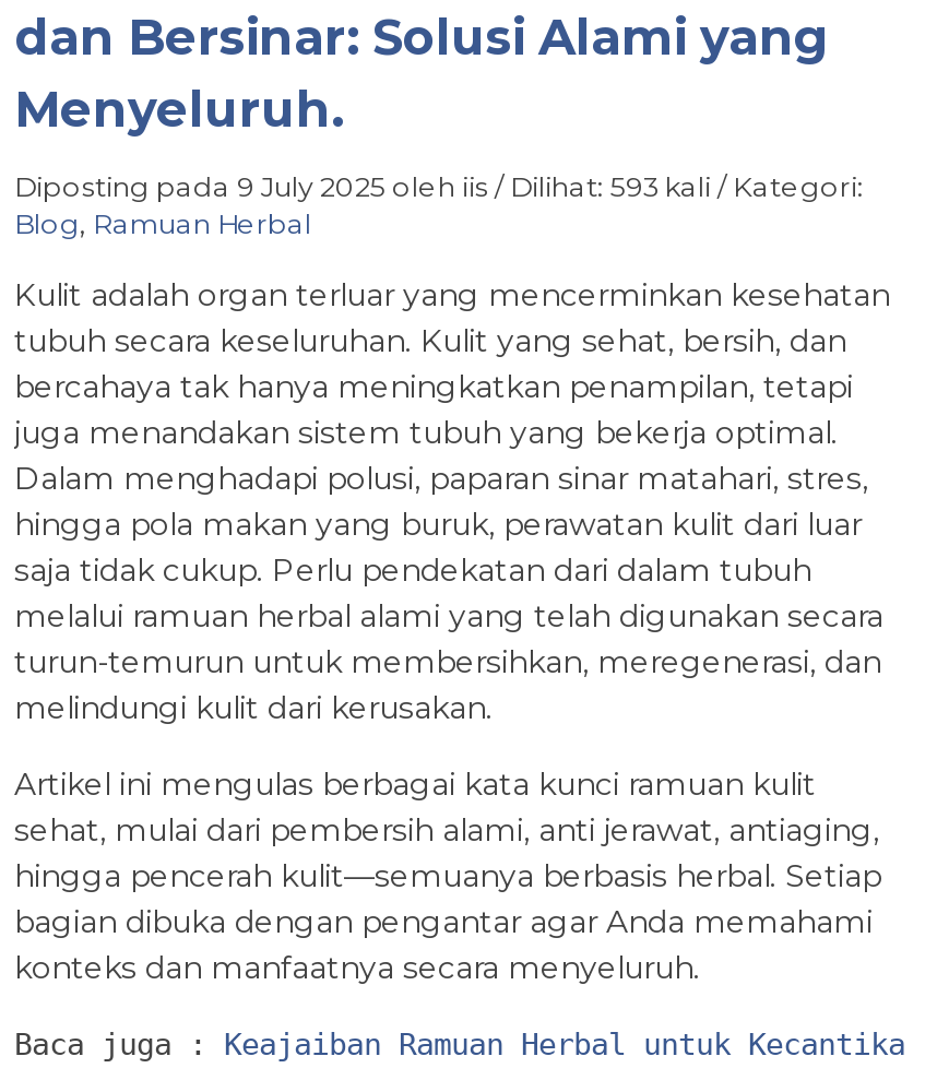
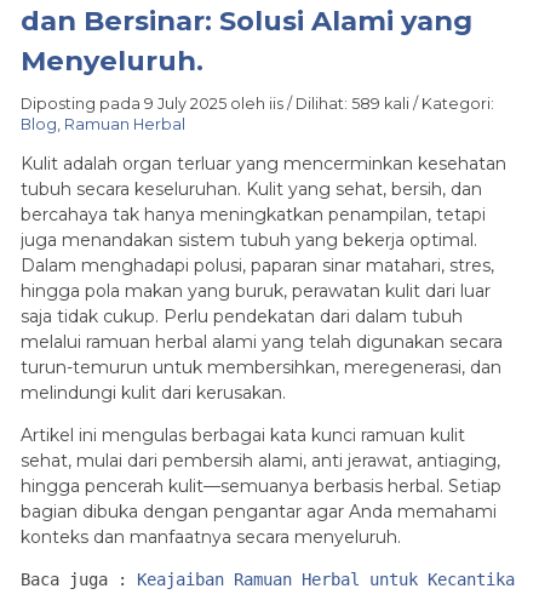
[14,170,864,203] Diposting pada 9 July 2025 oleh iis / Dilihat: 593 kali / Kategori: -> [21,95,494,113] Diposting pada 9 July 2025 oleh iis / Dilihat: 589 kali / Kategori:

